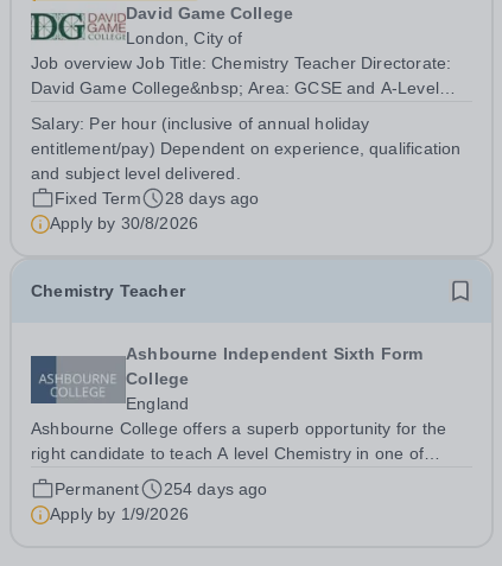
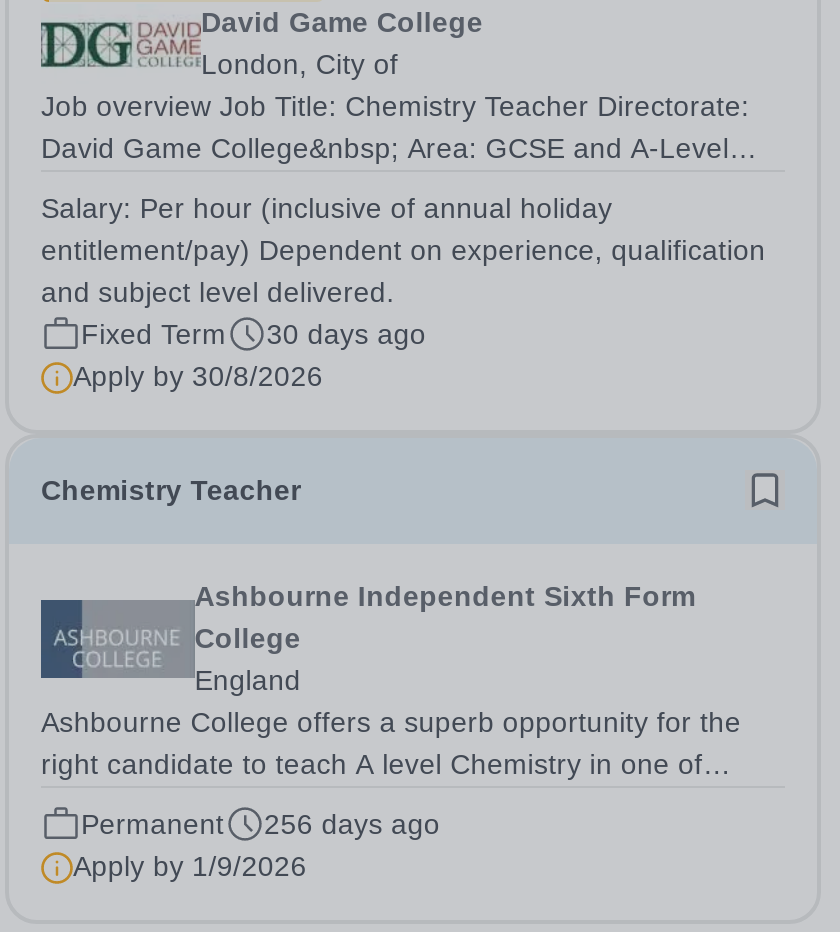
[55,189,259,208] Fixed Term 28 days ago -> [81,318,426,350] Fixed Term 30 days ago
[55,479,268,498] Permanent 254 days ago -> [81,808,440,840] Permanent 256 days ago

